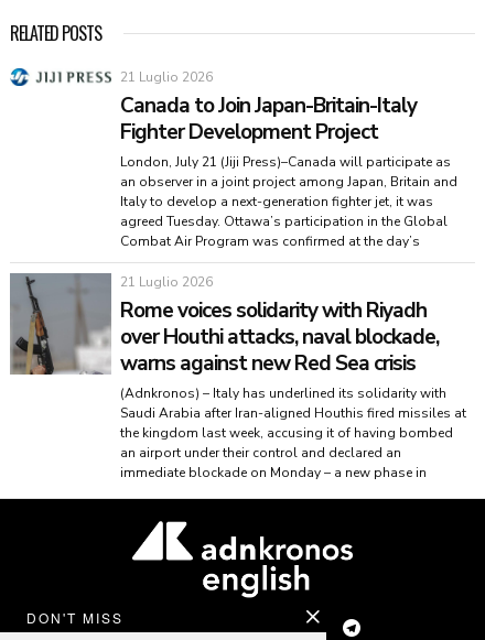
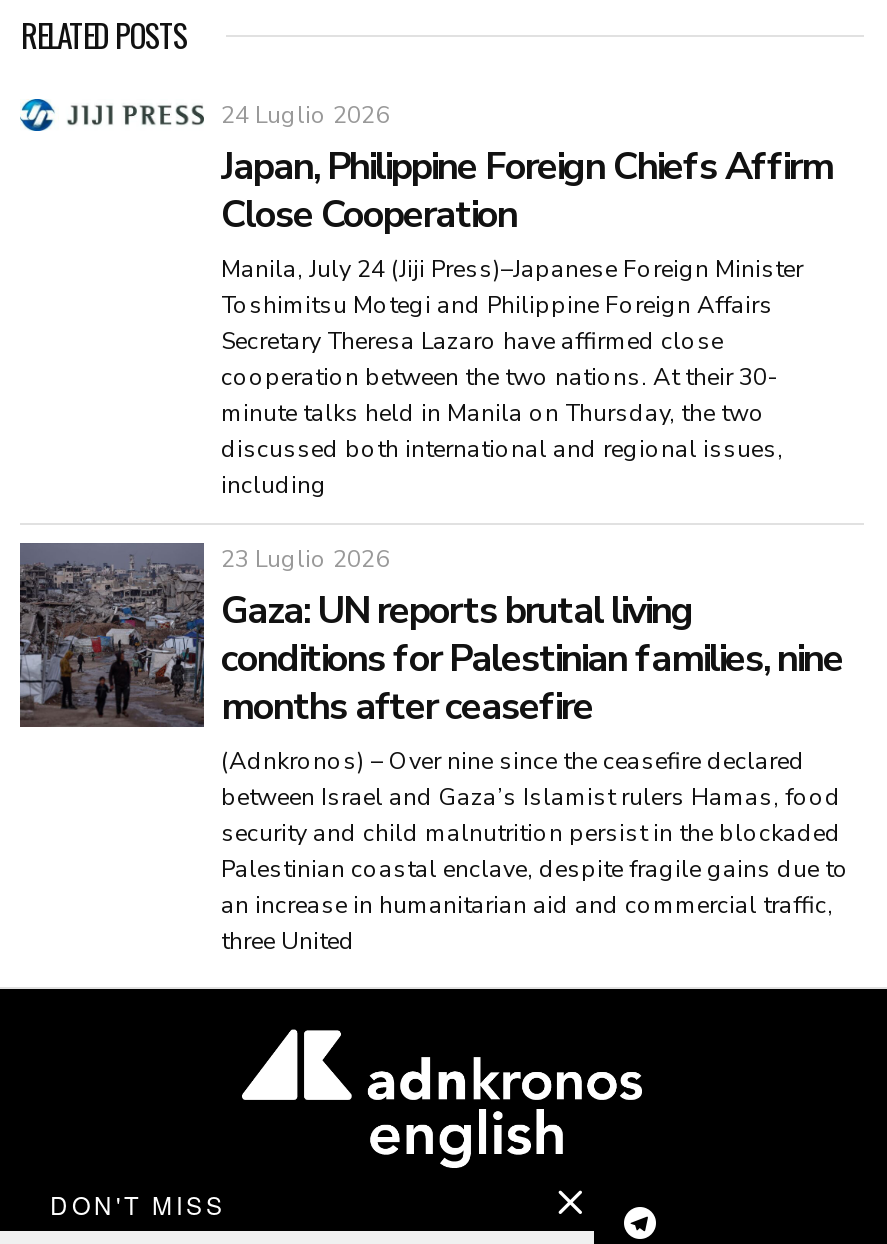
[121,68,458,250] 21 Luglio 2026 | Canada to Join Japan-Britain-Italy | Fighter Development Project | London, July 21 (Jiji Press)–Canada will participate as | an observer in a joint project among Japan, Britain and | Italy to develop a next-generation fighter jet, it was | agreed Tuesday. Ottawa’s participation in the Global | Combat Air Program was confirmed at the day’s -> [221,99,833,501] 24 Luglio 2026 | Japan, Philippine Foreign Chiefs Affirm | Close Cooperation | Manila, July 24 (Jiji Press)–Japanese Foreign Minister | Toshimitsu Motegi and Philippine Foreign Affairs | Secretary Theresa Lazaro have affirmed close | cooperation between the two nations. At their 30- | minute talks held in Manila on Thursday, the two | discussed both international and regional issues, | including
[10,272,467,481] [image] | 21 Luglio 2026 | Rome voices solidarity with Riyadh | over Houthi attacks, naval blockade, | warns against new Red Sea crisis | (Adnkronos) – Italy has underlined its solidarity with | Saudi Arabia after Iran-aligned Houthis fired missiles at | the kingdom last week, accusing it of having bombed | an airport under their control and declared an | immediate blockade on Monday – a new phase in -> [20,541,849,957] [image] | 23 Luglio 2026 | Gaza: UN reports brutal living | conditions for Palestinian families, nine | months after ceasefire | (Adnkronos) – Over nine since the ceasefire declared | between Israel and Gaza’s Islamist rulers Hamas, food | security and child malnutrition persist in the blockaded | Palestinian coastal enclave, despite fragile gains due to | an increase in humanitarian aid and commercial traffic, | three United

